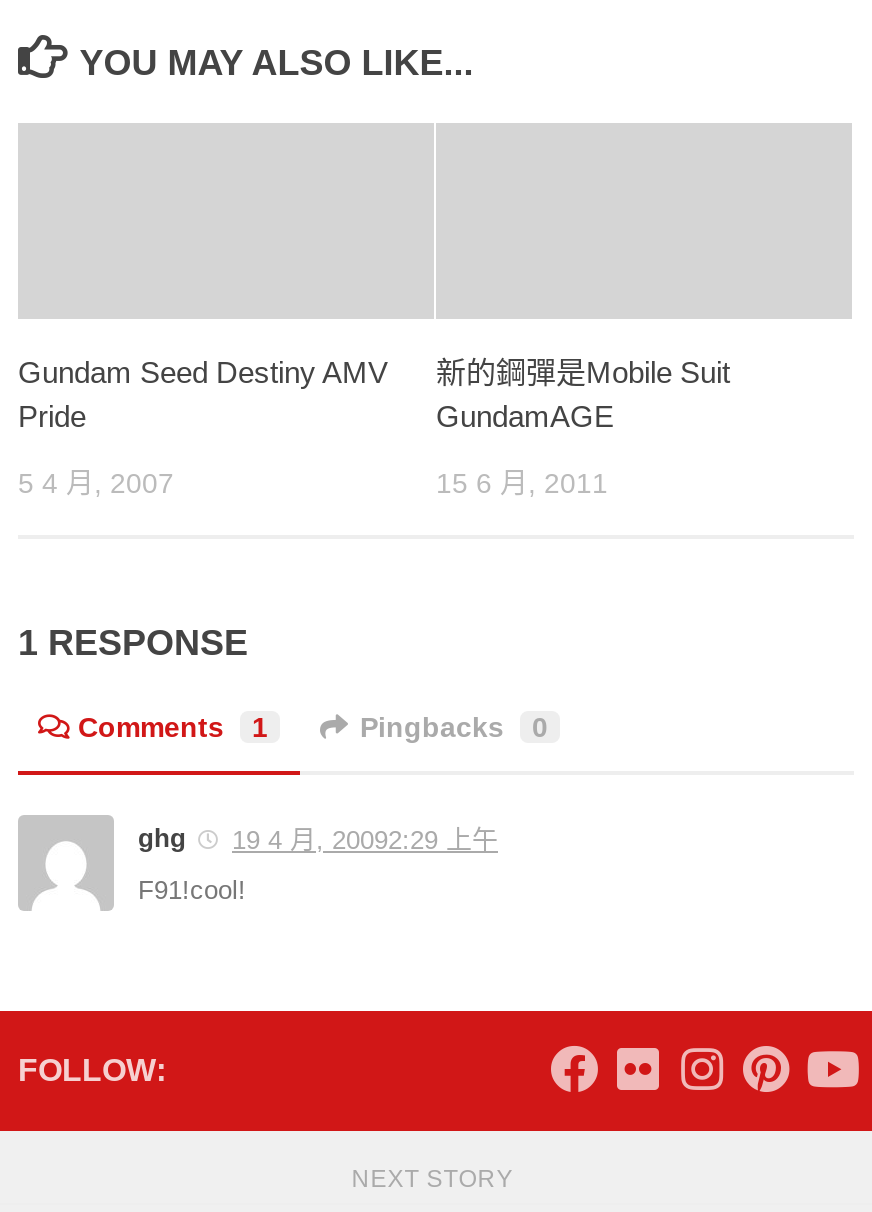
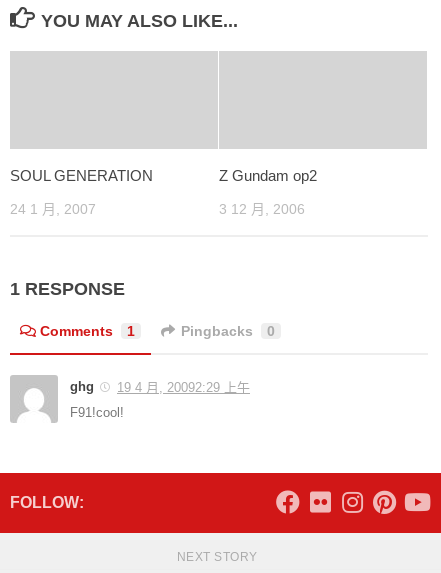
[18,355,388,433] Gundam Seed Destiny AMV | Pride -> [10,167,153,184] SOUL GENERATION
[436,355,730,433] 新的鋼彈是Mobile Suit | GundamAGE -> [219,167,317,184] Z Gundam op2
[18,467,174,499] 5 4 月, 2007 -> [10,201,96,217] 24 1 月, 2007
[436,467,608,499] 15 6 月, 2011 -> [219,201,305,217] 3 12 月, 2006

